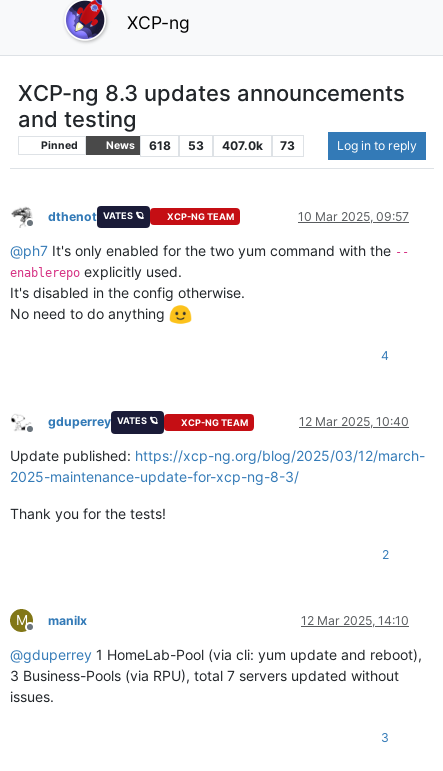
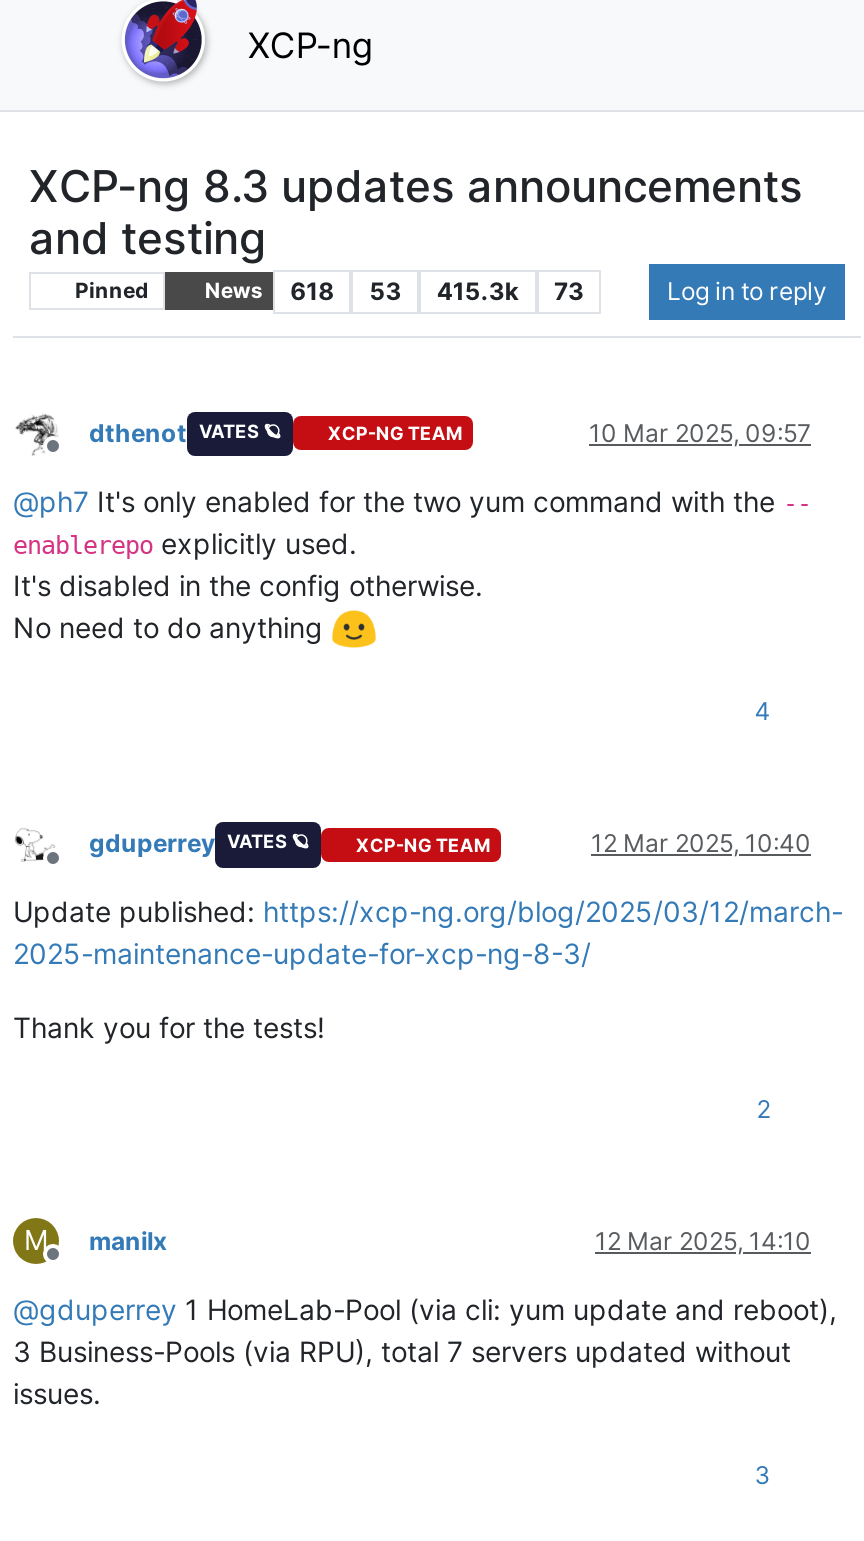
[39,138,295,153] Pinned News 618 53 407.0k 73 -> [71,276,584,306] Pinned News 618 53 415.3k 73

